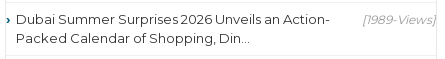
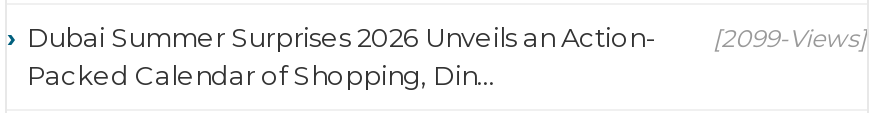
[362,12,436,27] [1989-Views] -> [713,22,867,52] [2099-Views]

